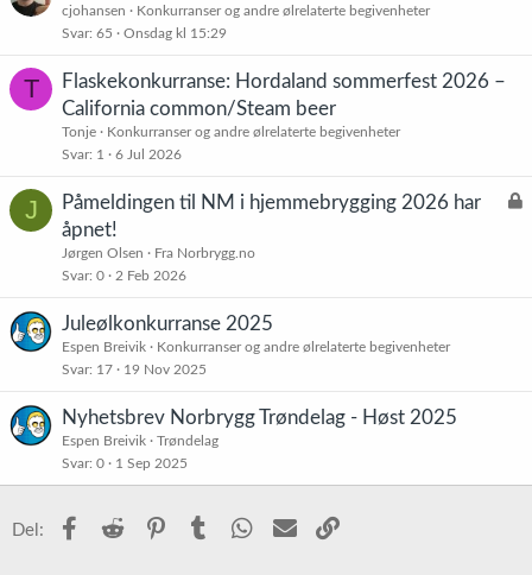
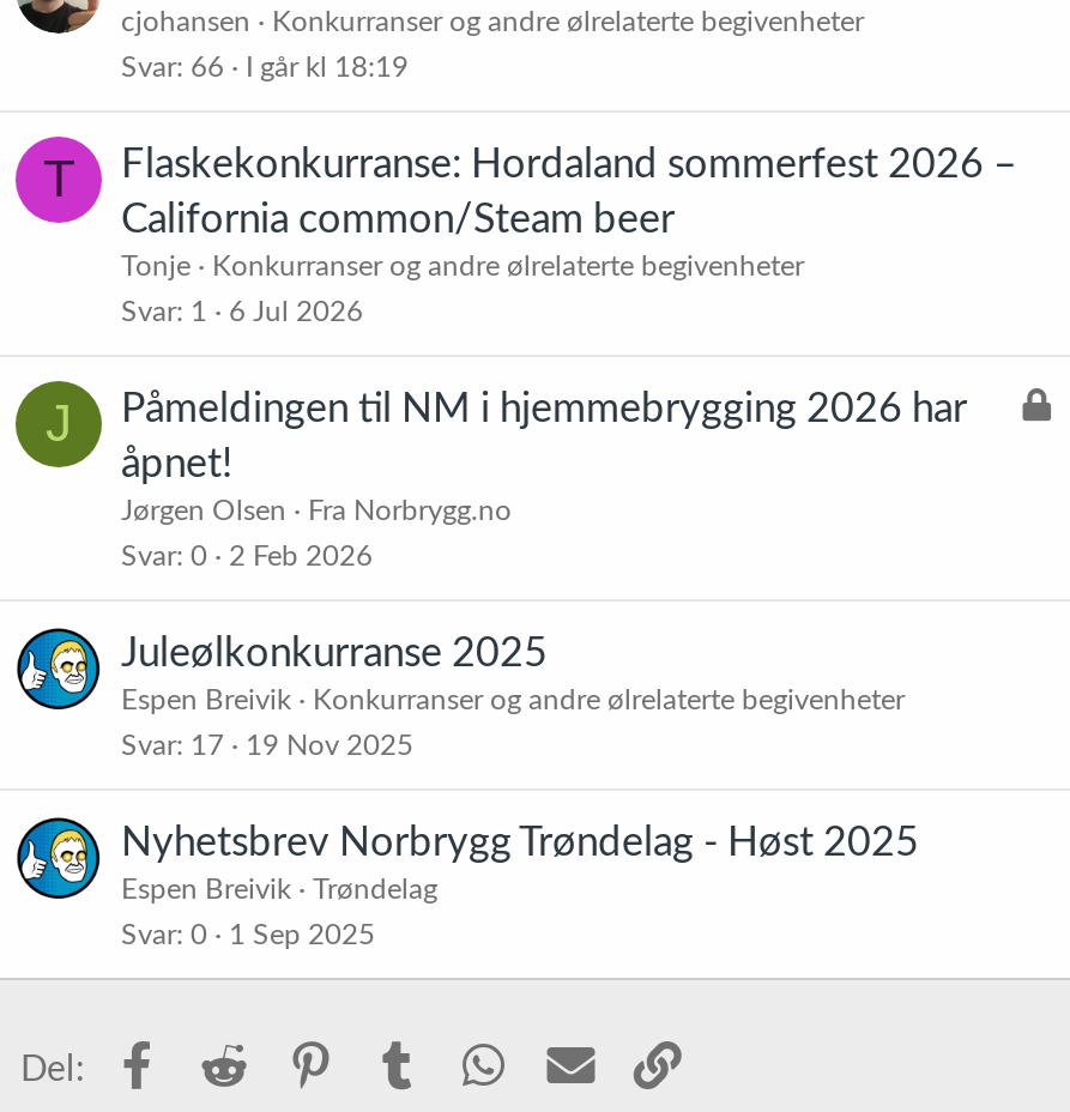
[62,26,227,40] Svar 65 | Onsdag kl 15:29 -> [121,52,409,80] Svar 66 | I går kl 18:19

